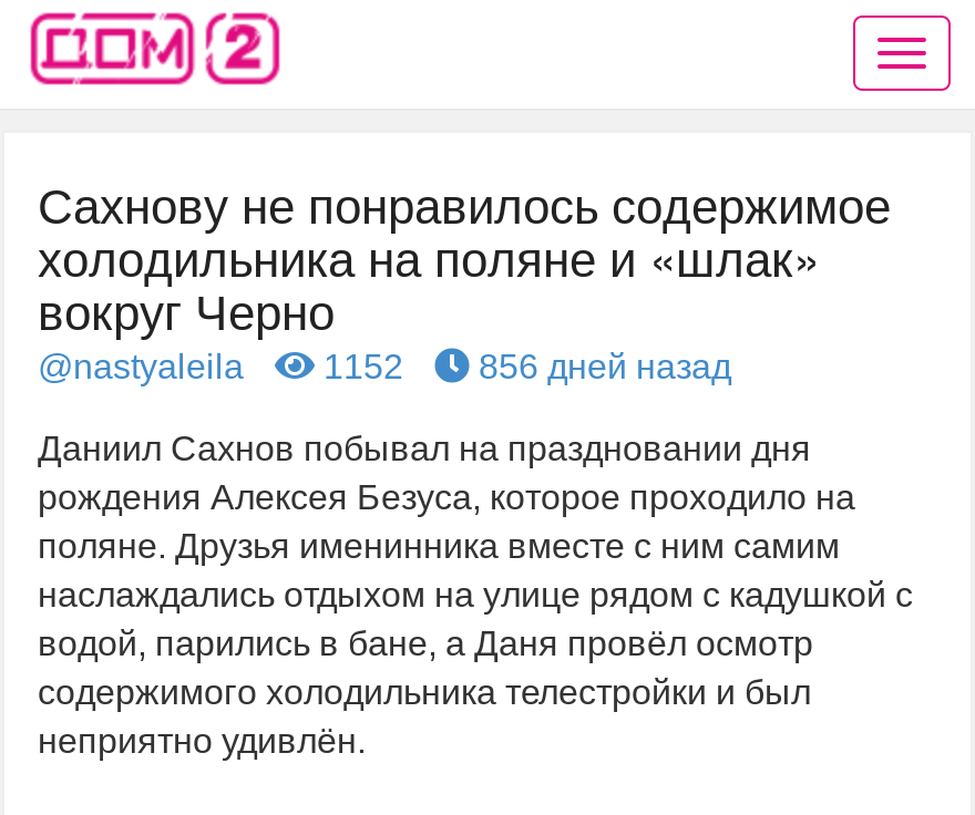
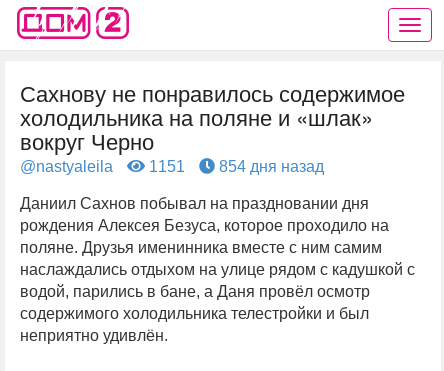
[315,348,403,385] 1152 -> [145,158,185,175] 1151
[470,348,731,385] 856 дней назад -> [215,158,324,175] 854 дня назад

